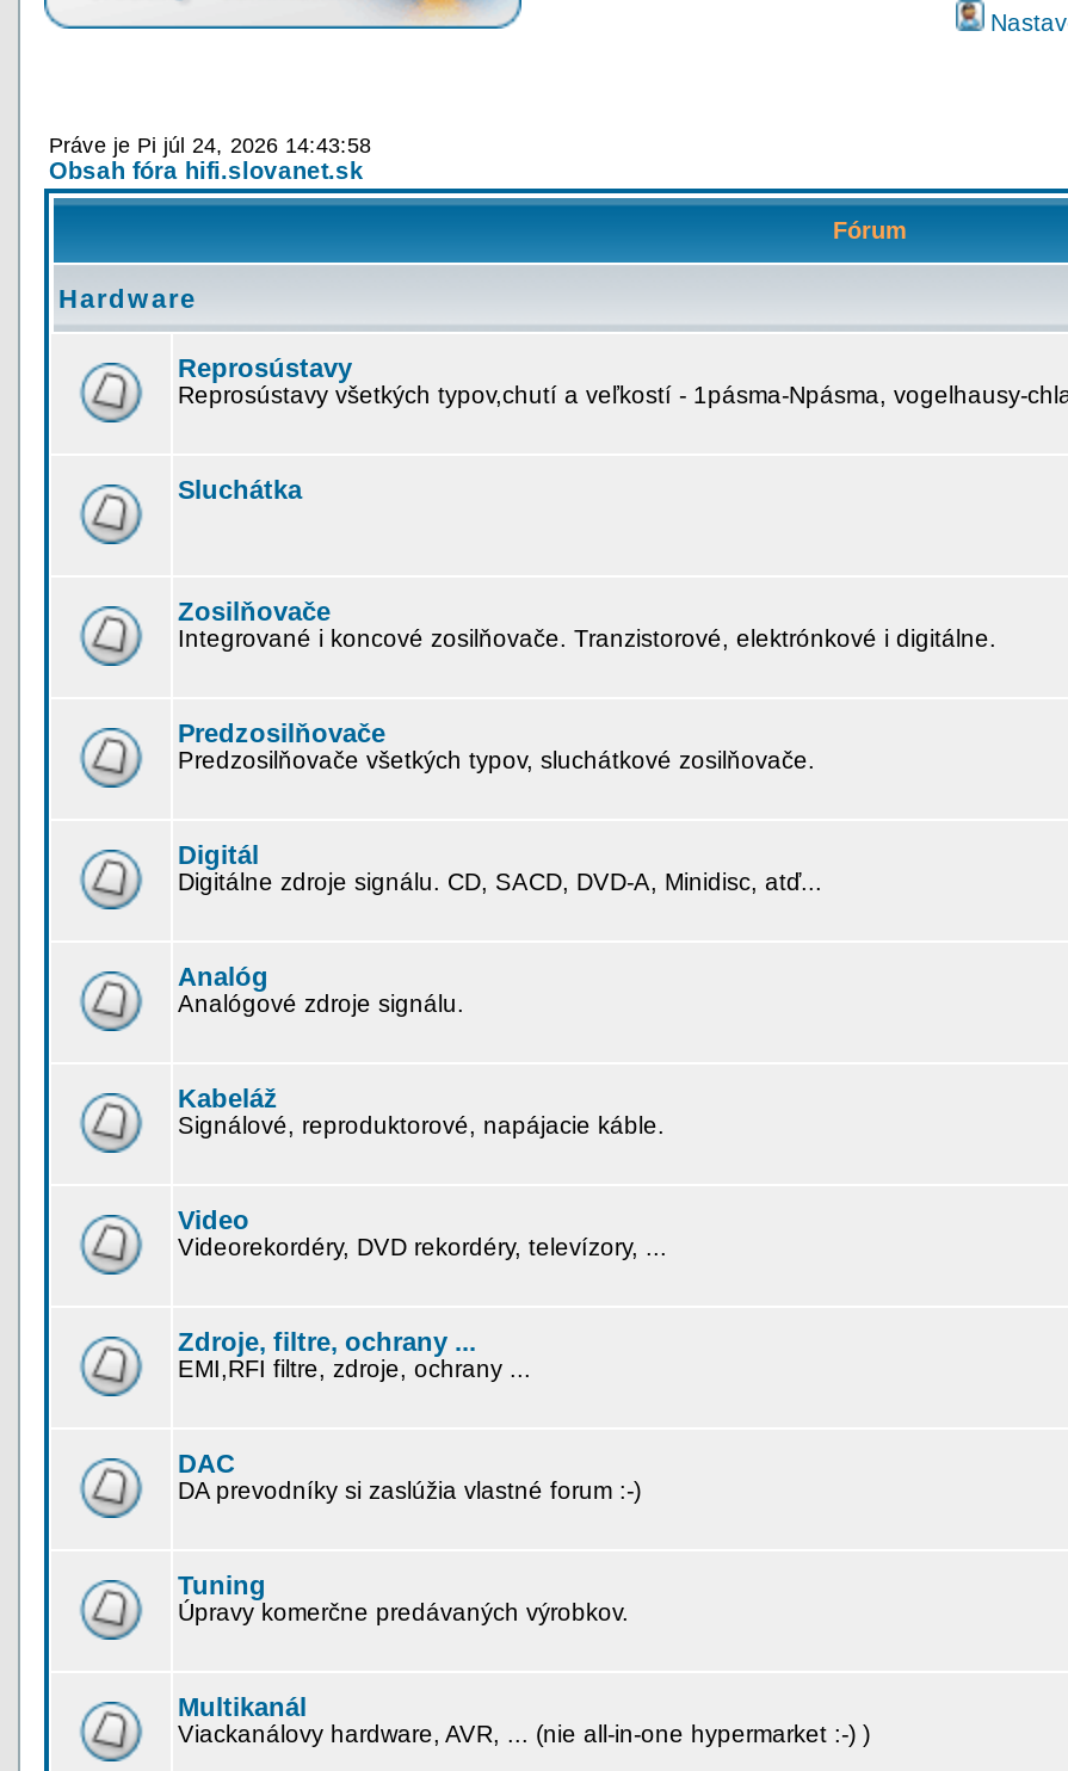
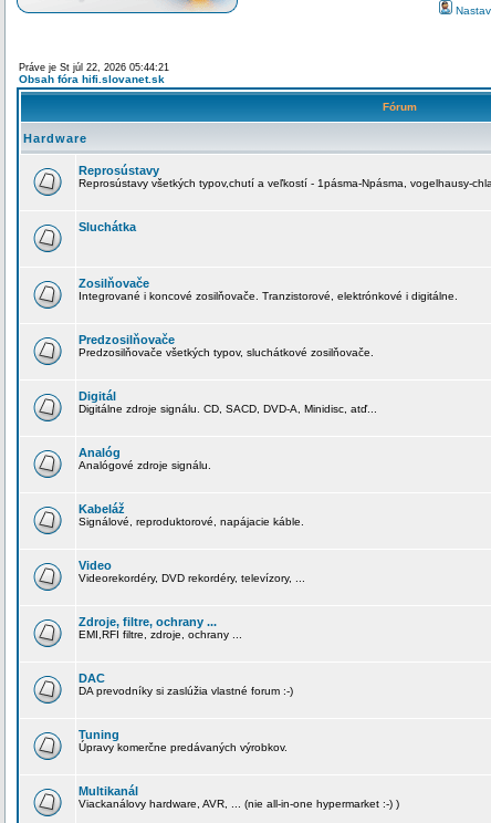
[49,134,371,158] Práve je Pi júl 24, 2026 14:43:58 -> [19,62,169,73] Práve je St júl 22, 2026 05:44:21

